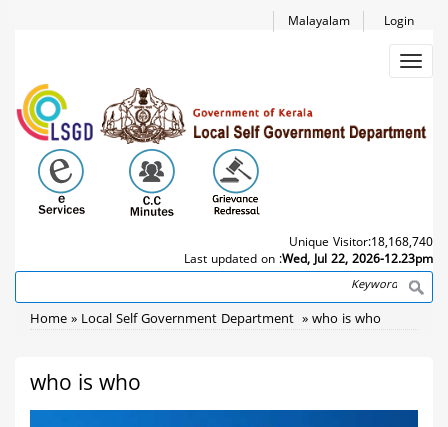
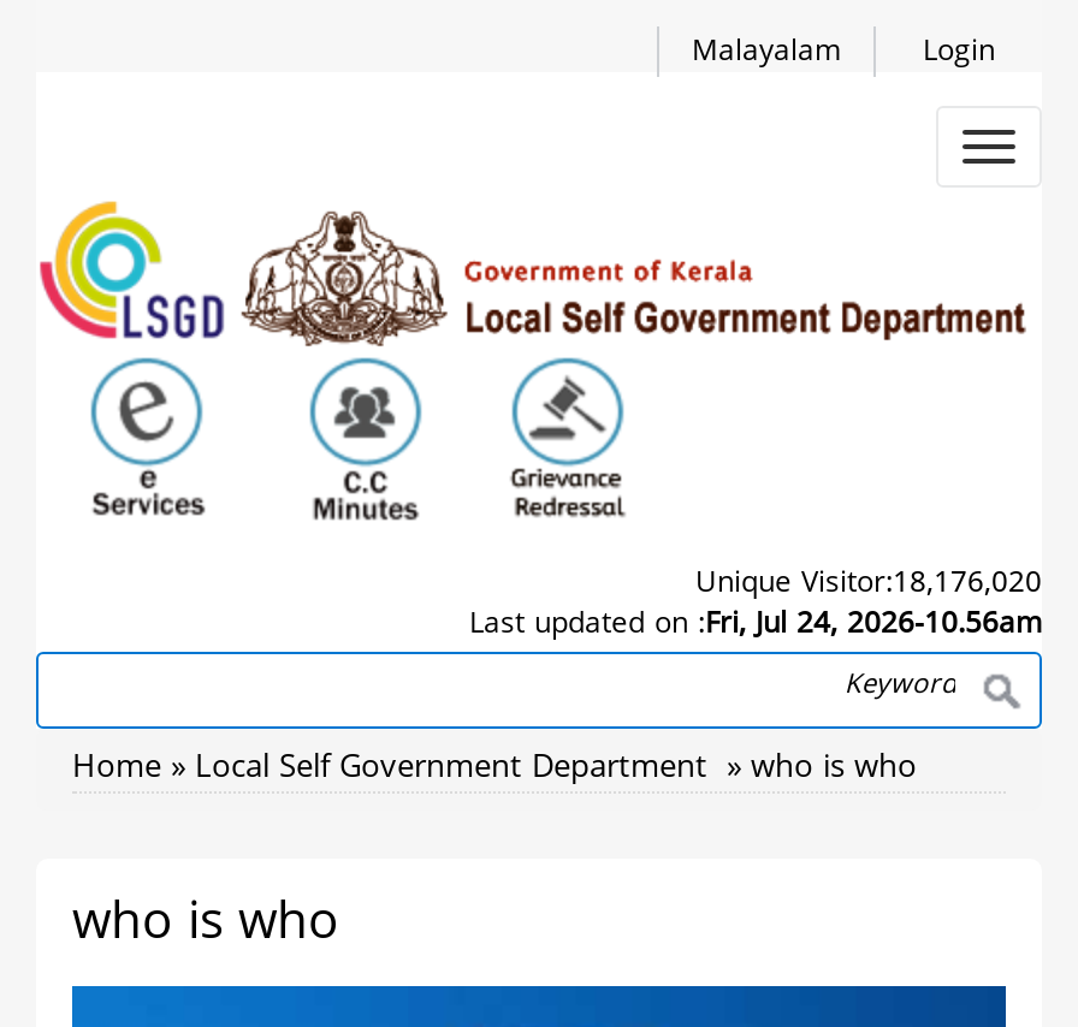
[289,236,433,251] Unique Visitor:18,168,740 -> [695,567,1042,603] Unique Visitor:18,176,020
[184,253,433,268] Last updated on : Wed, Jul 22, 2026-12.23pm -> [469,608,1042,644] Last updated on : Fri, Jul 24, 2026-10.56am

